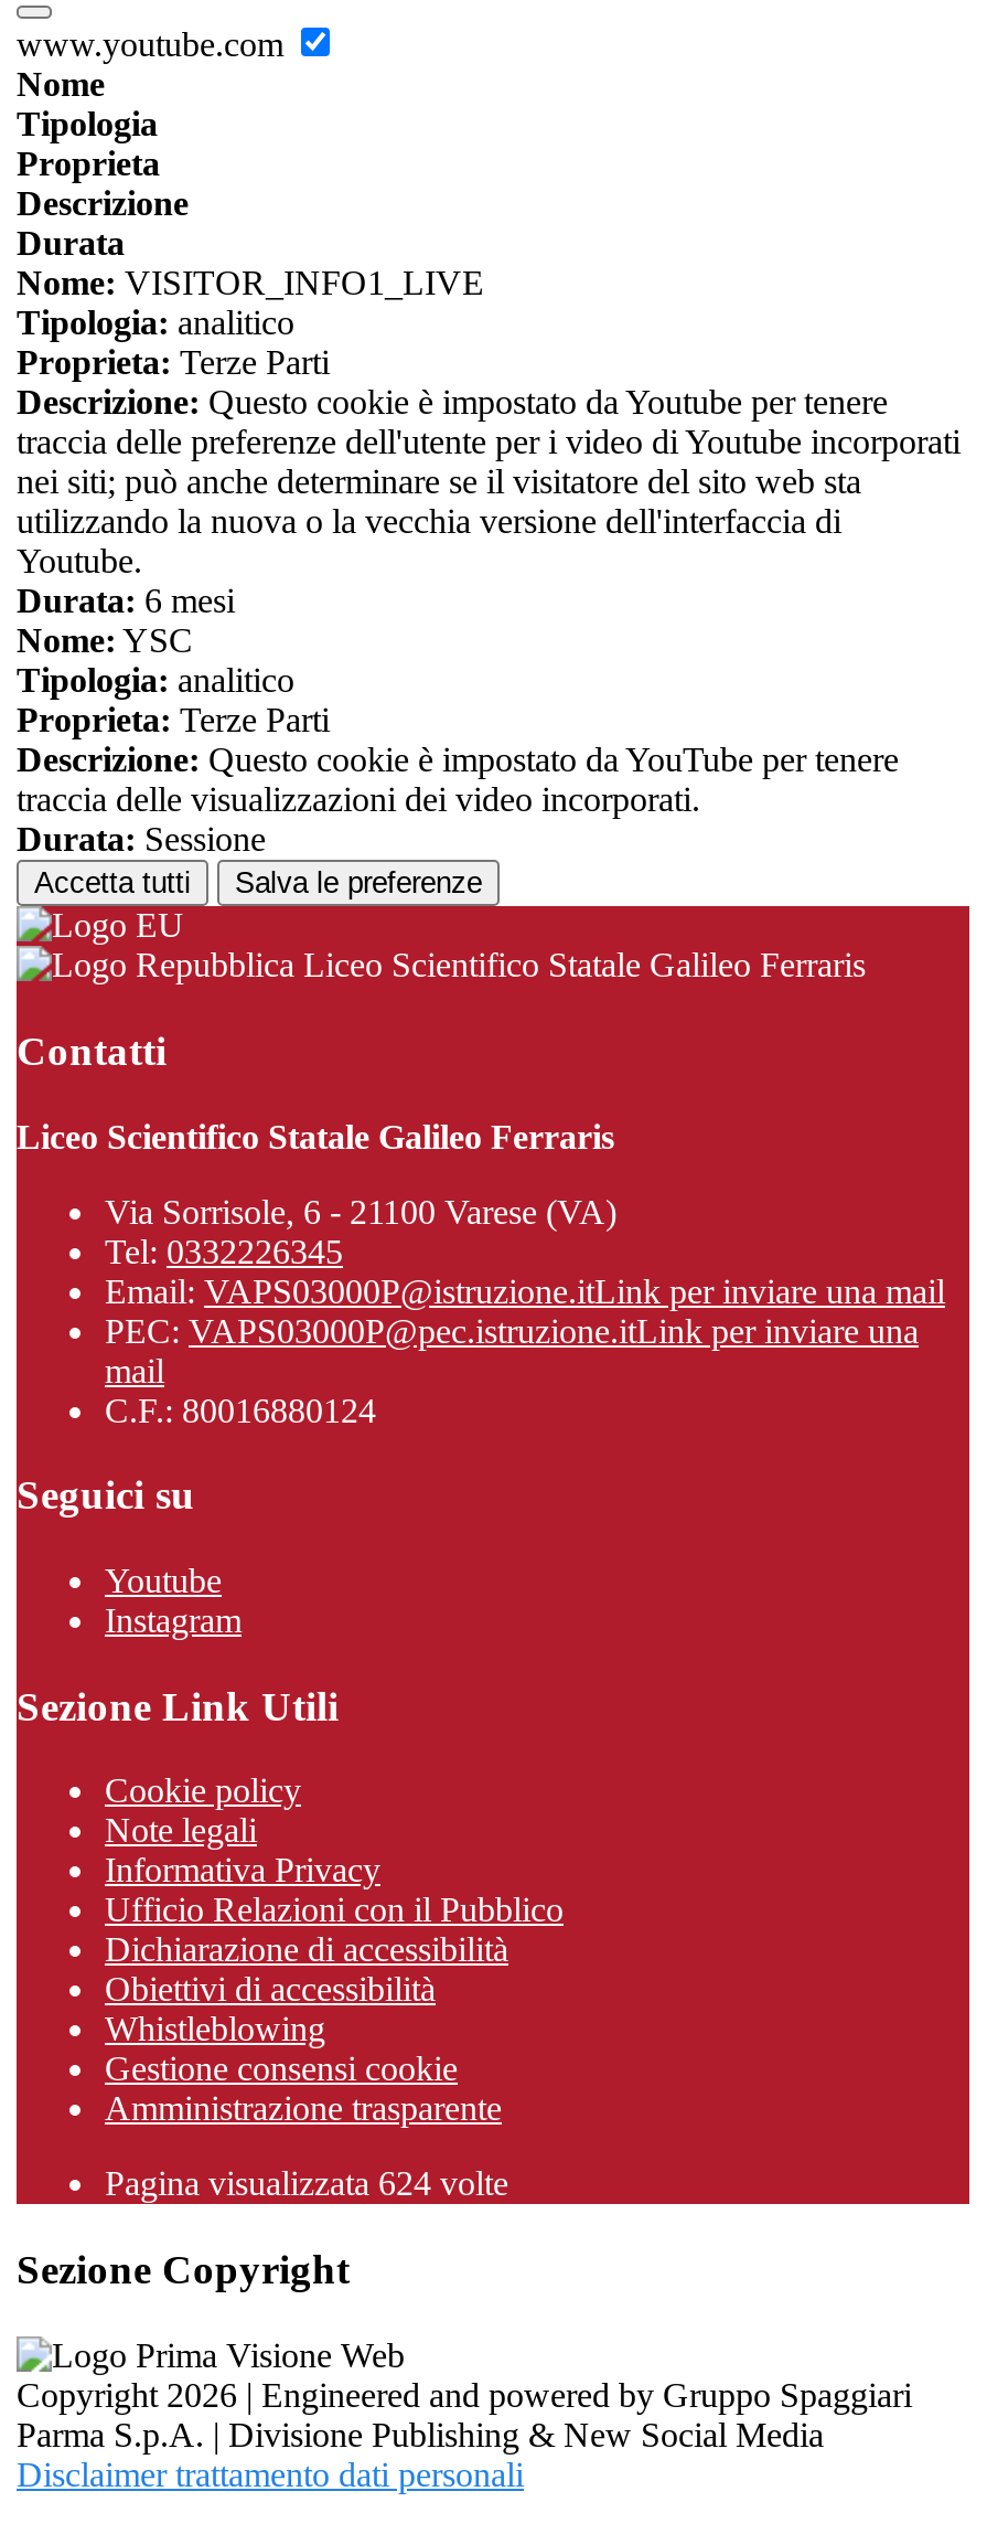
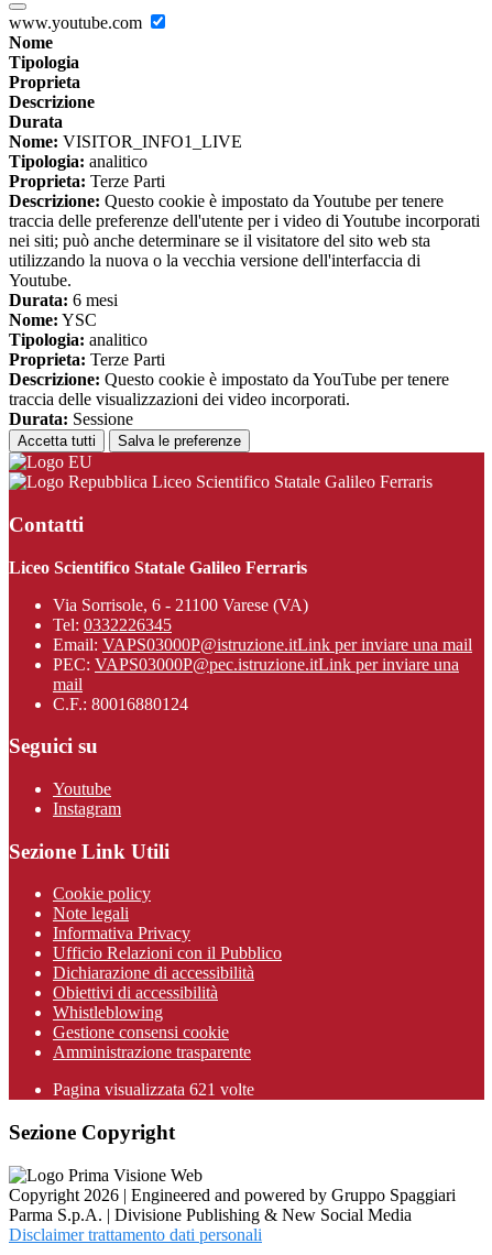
[105,2165,508,2203] Pagina visualizzata 624 volte -> [53,1080,254,1099] Pagina visualizzata 621 volte

